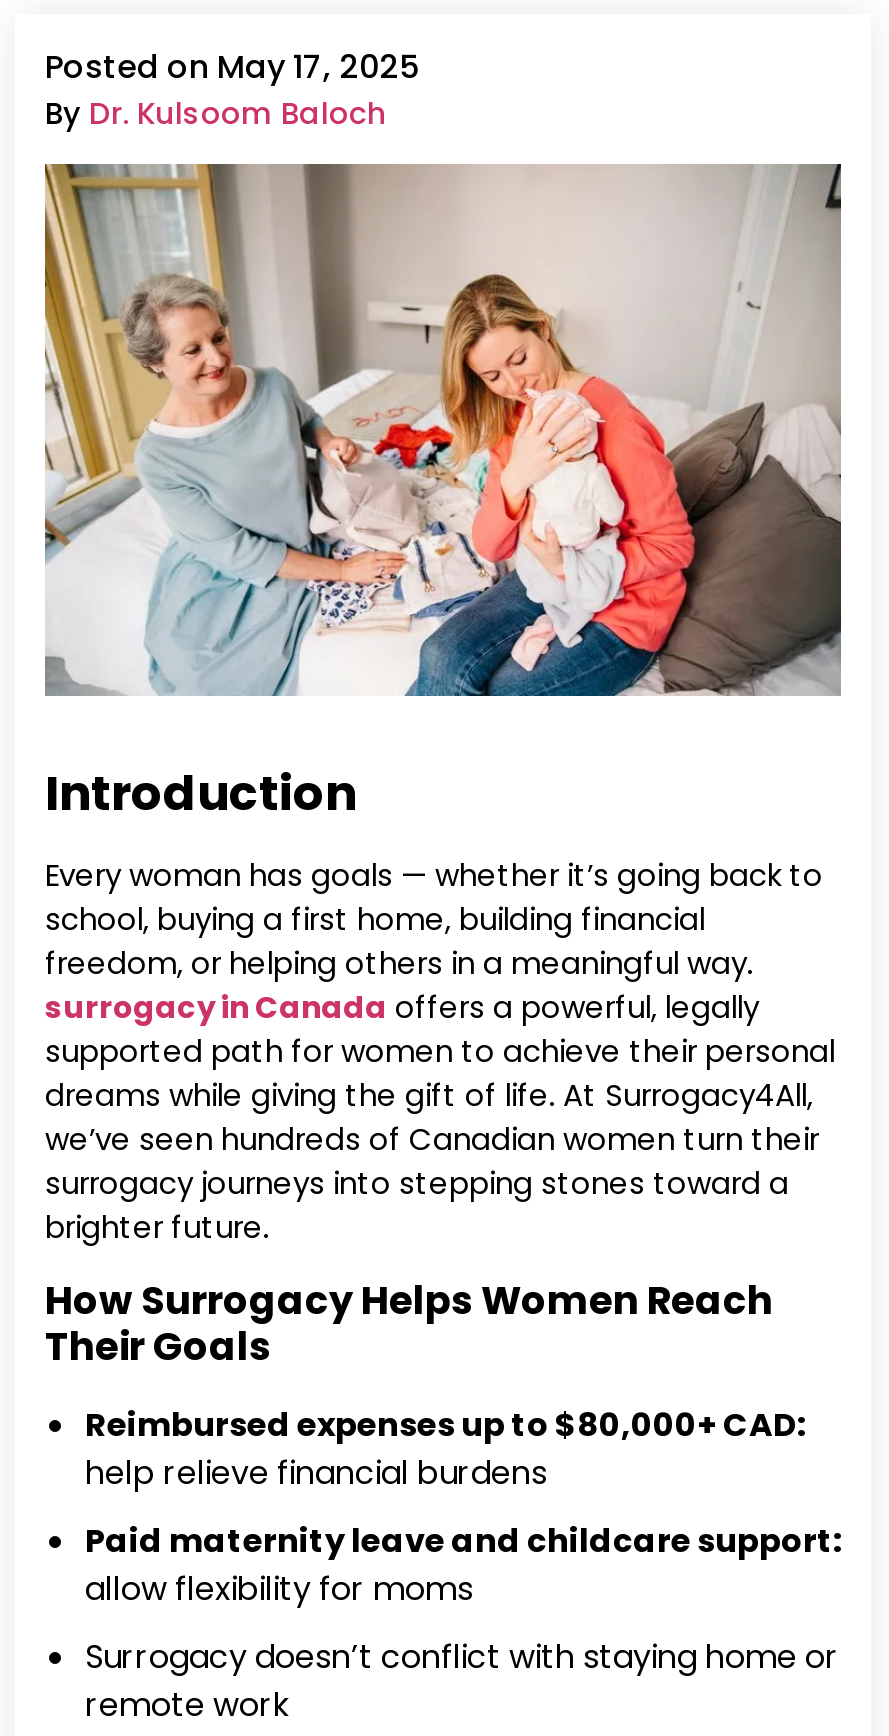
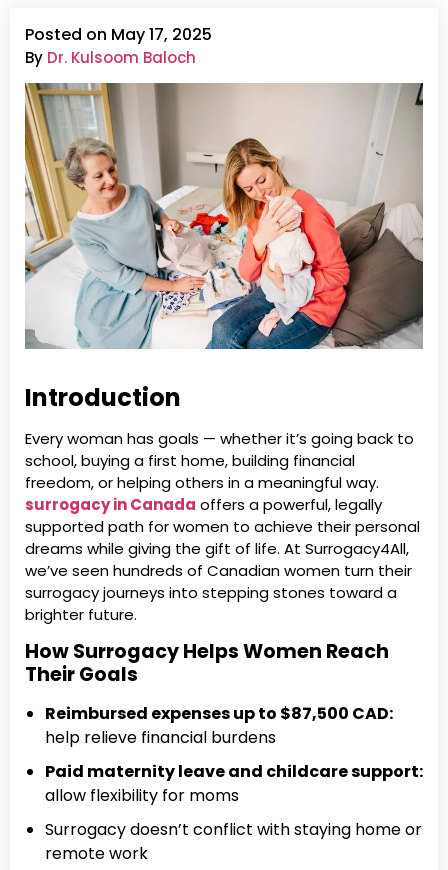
[85,1402,805,1448] Reimbursed expenses up to $80,000+ CAD: -> [45,702,393,725] Reimbursed expenses up to $87,500 CAD:

